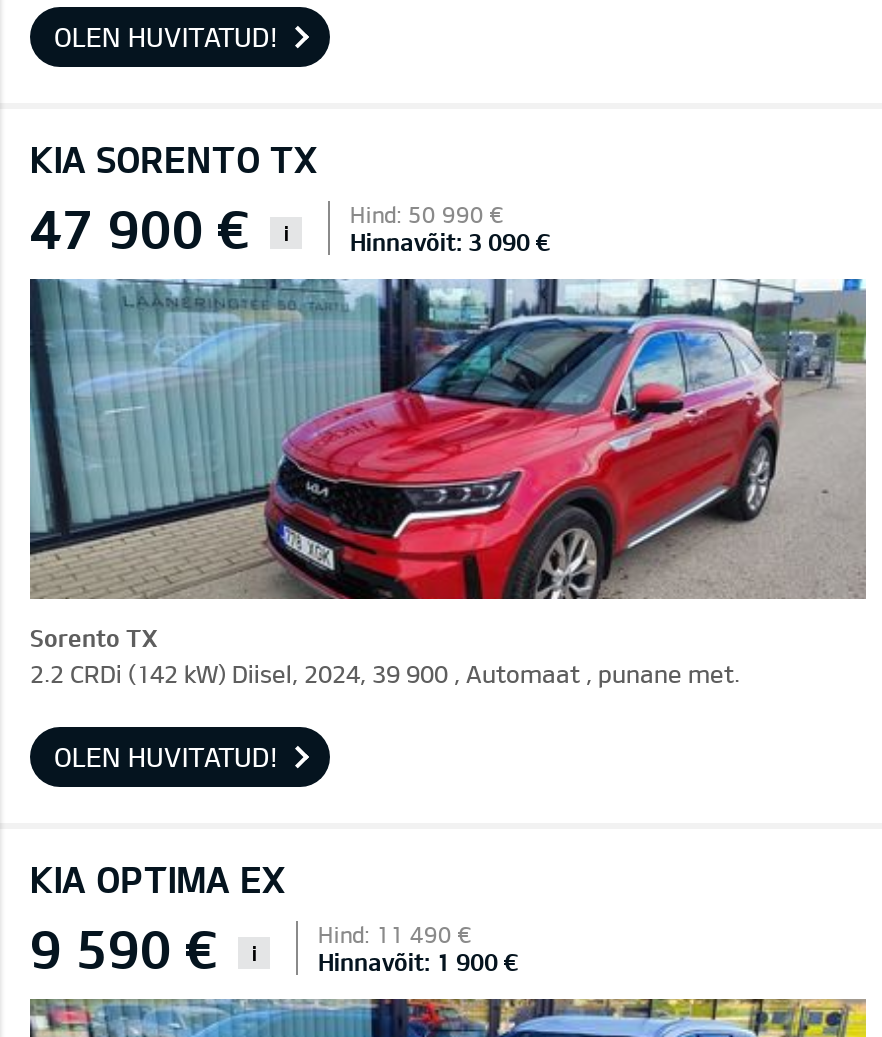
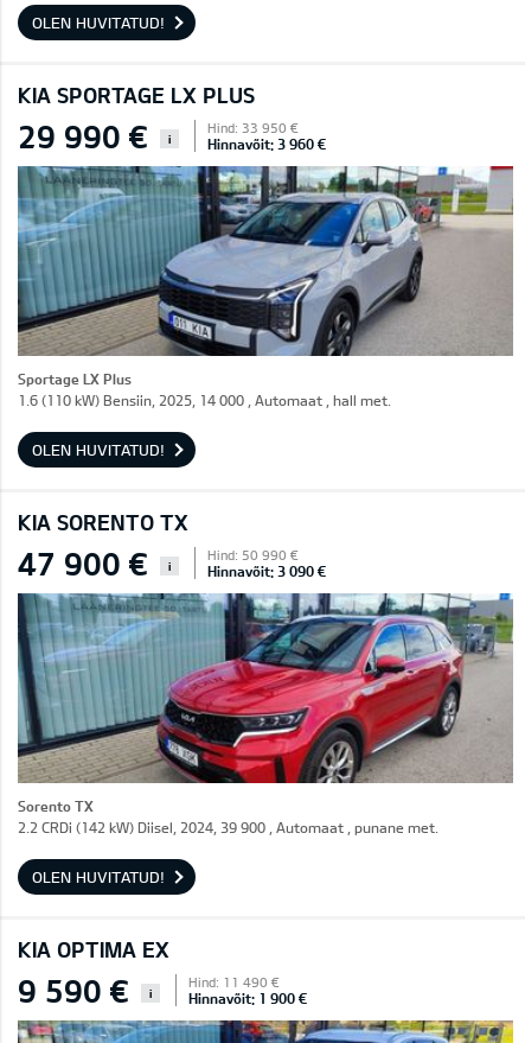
none -> [17,165,514,459] [image] | Sportage LX Plus | 1.6 (110 kW) Bensiin, 2025, 14 000 , Automaat , hall met. | OLEN HUVITATUD!
none -> [18,82,326,154] KIA SPORTAGE LX PLUS | 29 990 € | Hind: 33 950 € | Hinnavõit: 3 960 €

